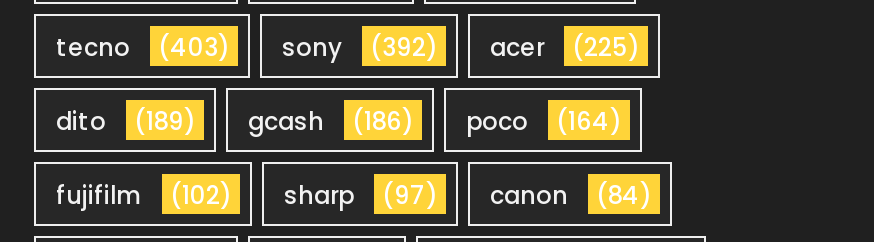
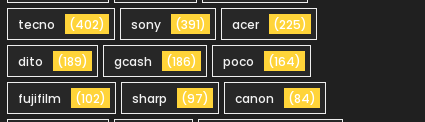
[158,29,230,63] (403) -> [69,16,105,33] (402)
[370,29,438,63] (392) -> [175,16,206,33] (391)

